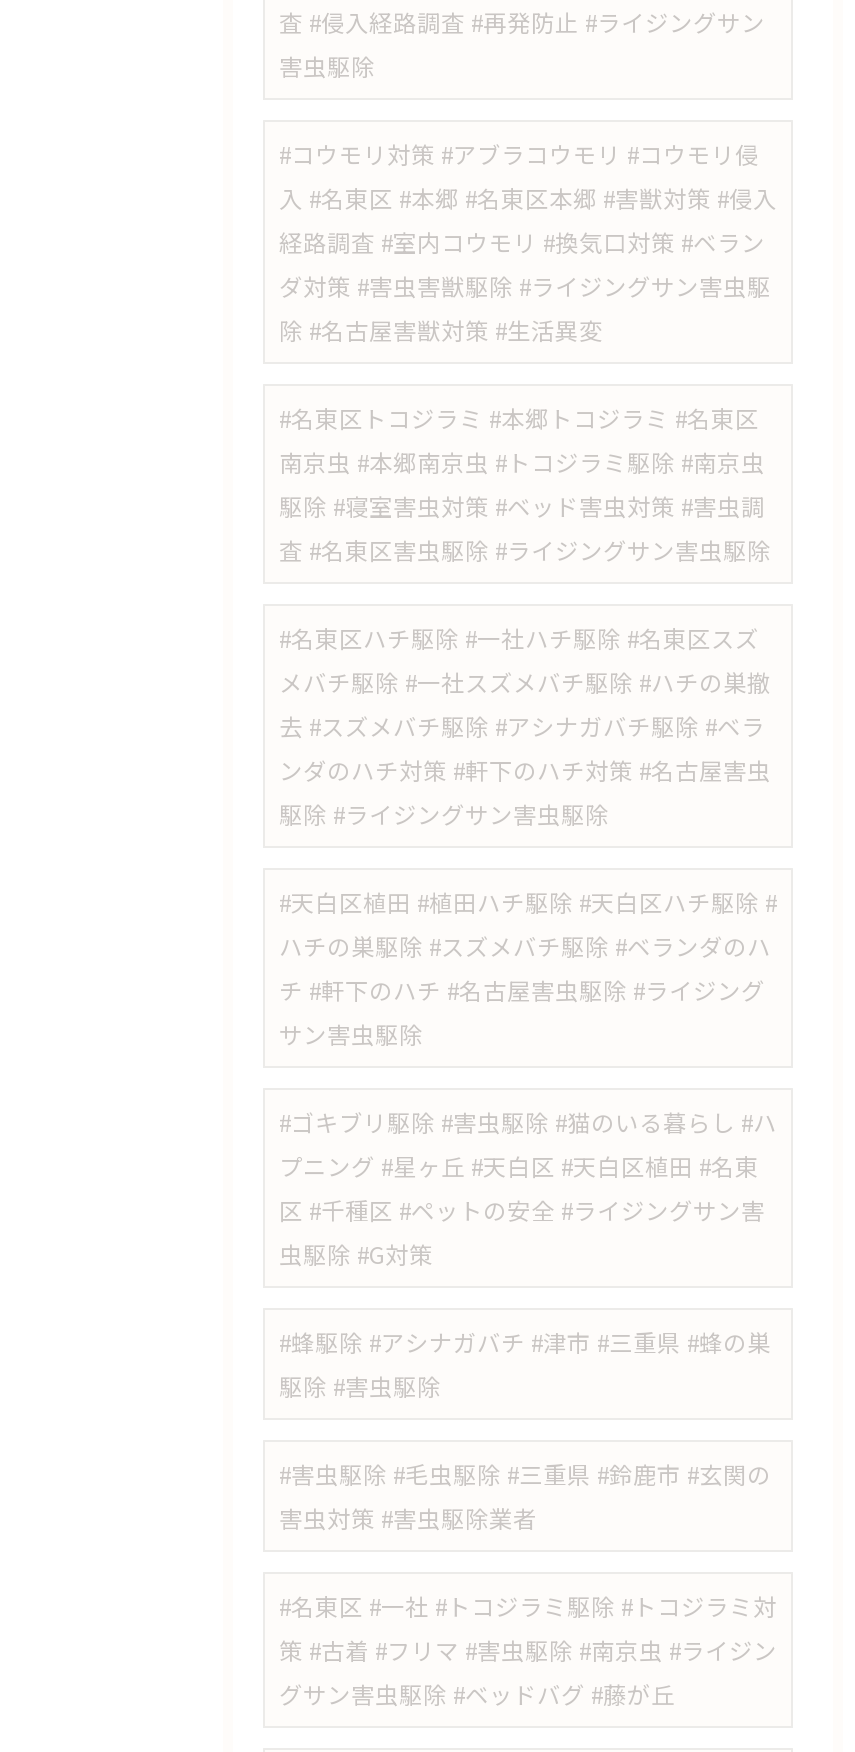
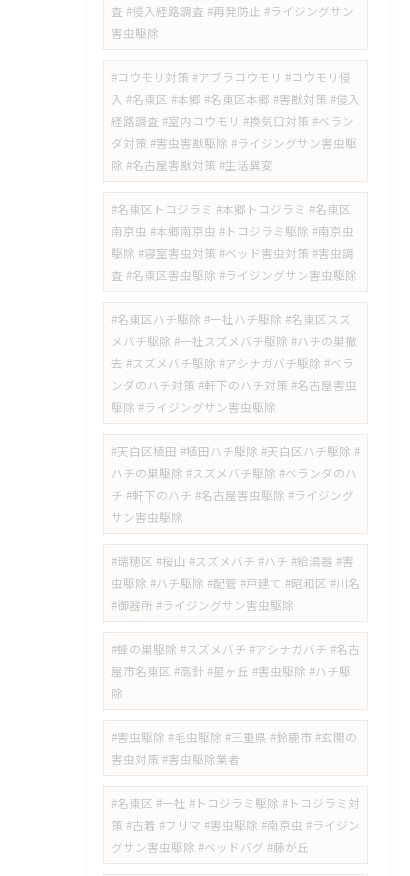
[279,1106,777,1270] #ゴキブリ駆除 #害虫駆除 #猫のいる暮らし #ハ | プニング #星ヶ丘 #天白区 #天白区植田 #名東 | 区 #千種区 #ペットの安全 #ライジングサン害 | 虫駆除 #G対策 -> [111,553,360,613] #瑞穂区 #桜山 #スズメバチ #ハチ #給湯器 #害 | 虫駆除 #ハチ駆除 #配管 #戸建て #昭和区 #川名 | #御器所 #ライジングサン害虫駆除
[279,1326,771,1402] #蜂駆除 #アシナガバチ #津市 #三重県 #蜂の巣 | 駆除 #害虫駆除 -> [111,641,360,701] #蜂の巣駆除 #スズメバチ #アシナガバチ #名古 | 屋市名東区 #高針 #星ヶ丘 #害虫駆除 #ハチ駆 | 除

